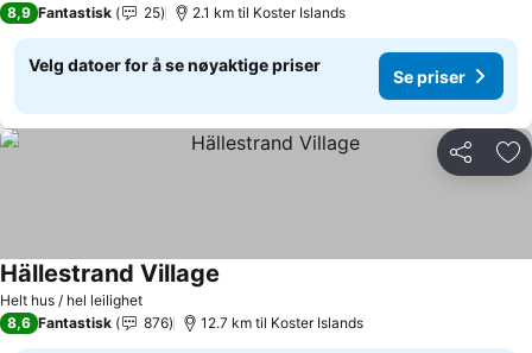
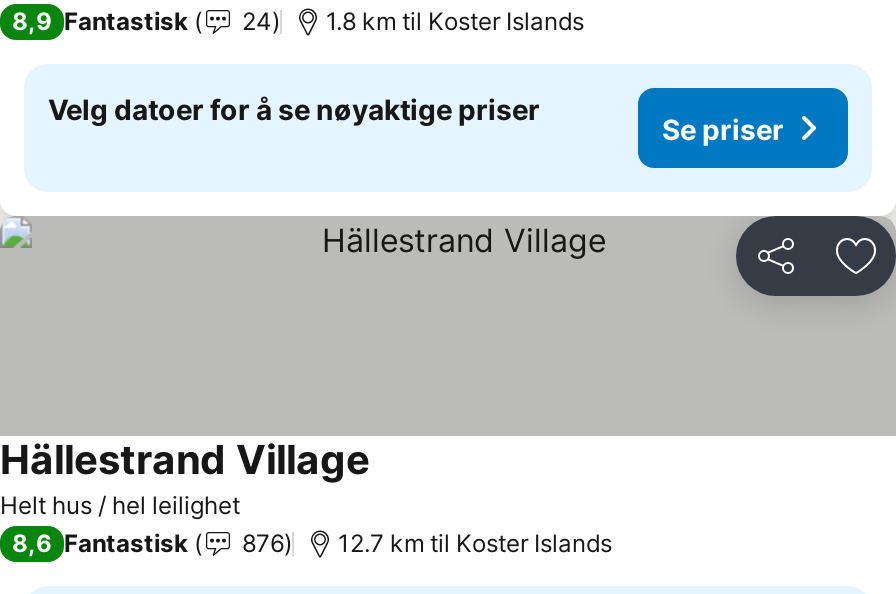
[144,4,160,21] 25 -> [242,6,272,36] 24
[192,4,346,21] 2.1 km til Koster Islands -> [326,6,584,36] 1.8 km til Koster Islands

